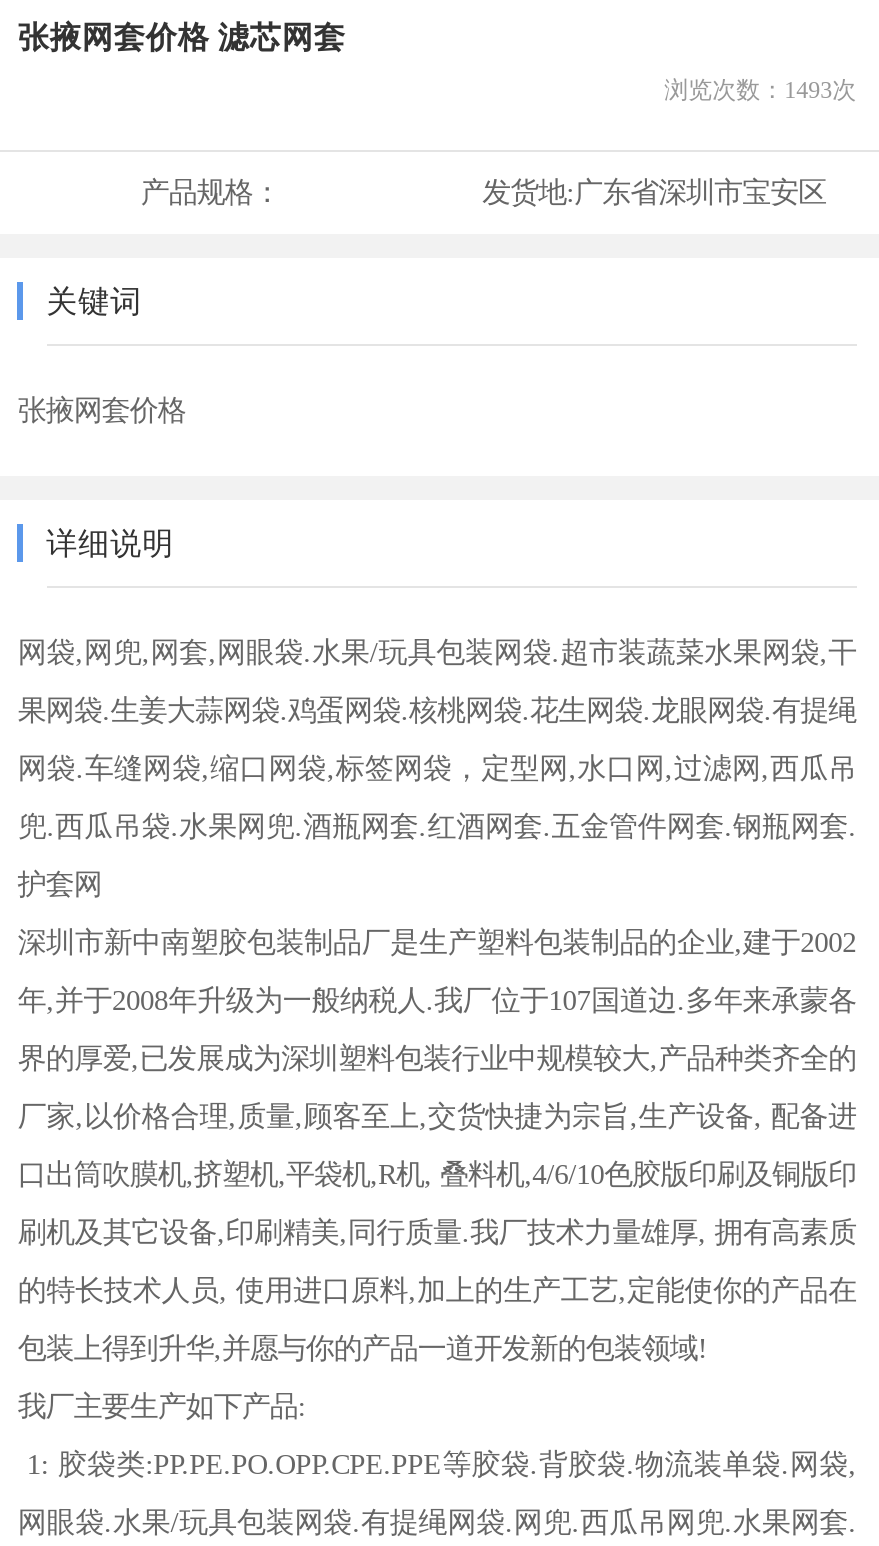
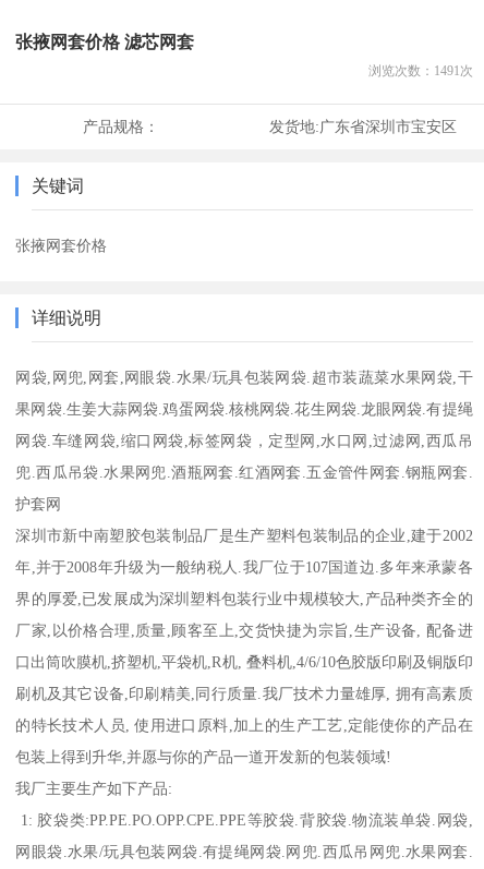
[664,75,856,103] 浏览次数：1493次 -> [368,63,473,78] 浏览次数：1491次

